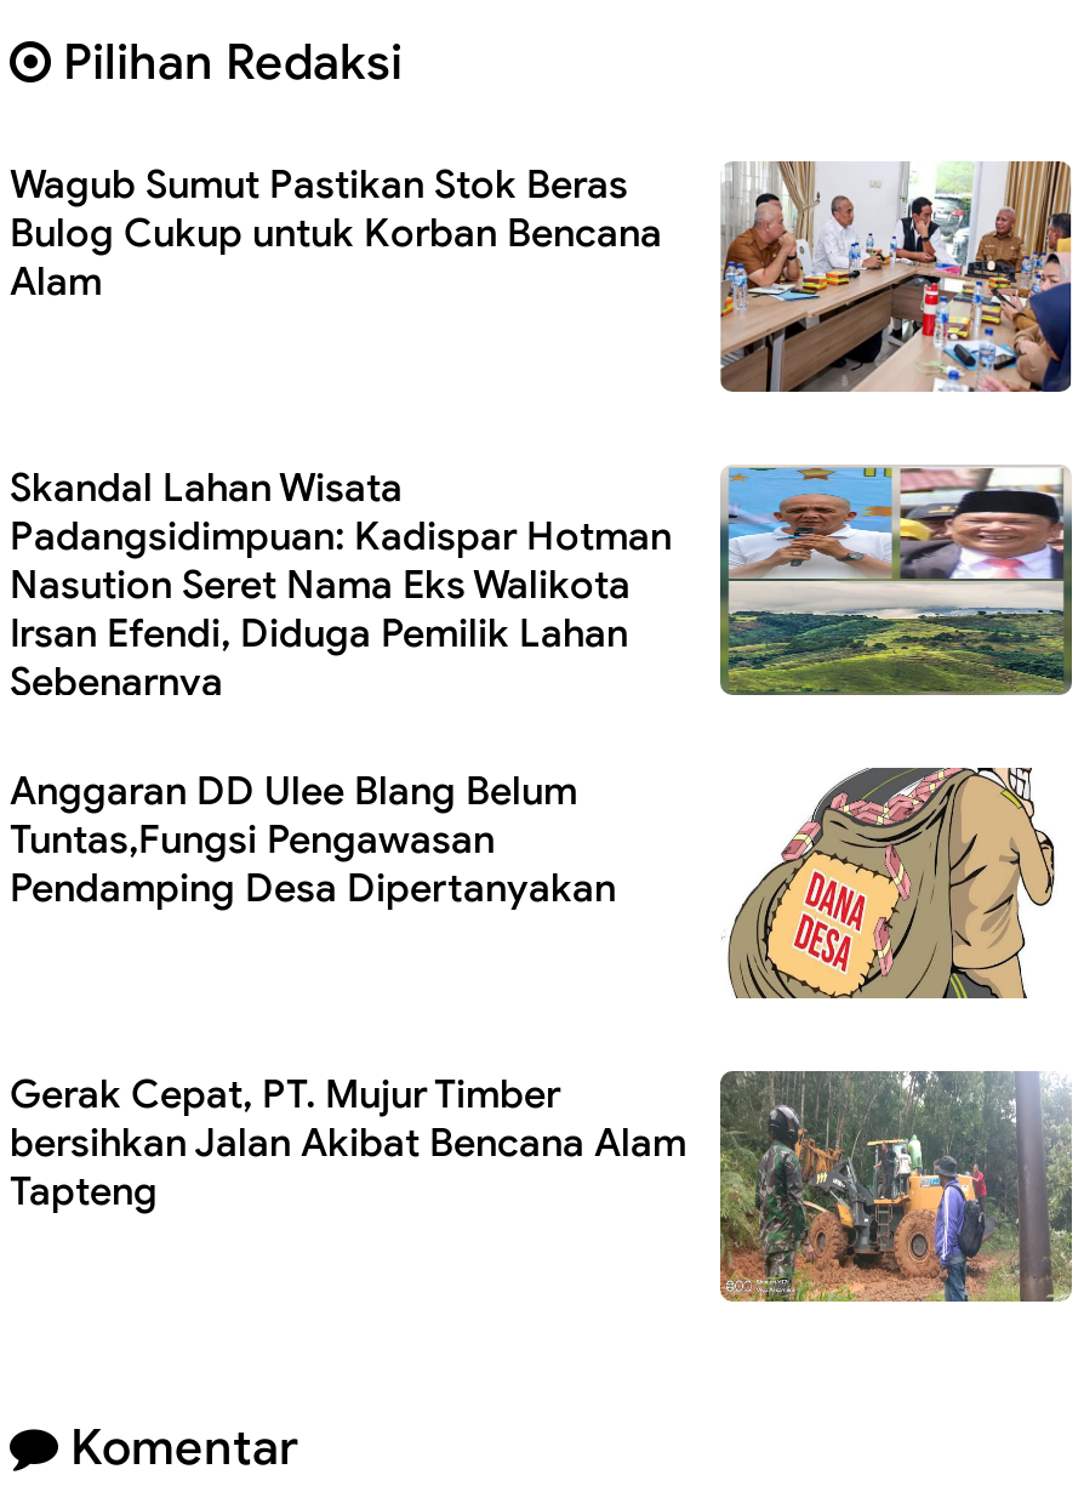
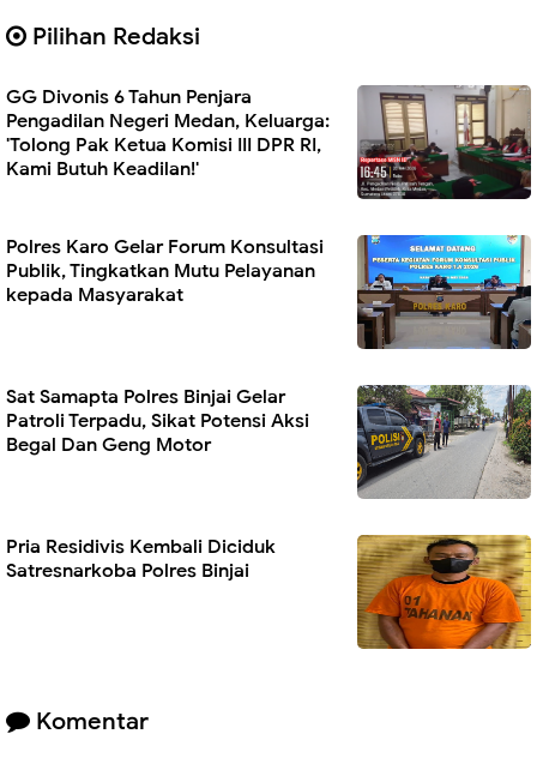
[10,161,1074,394] [image] | Wagub Sumut Pastikan Stok Beras | Bulog Cukup untuk Korban Bencana | Alam -> [6,84,532,200] [image] | GG Divonis 6 Tahun Penjara | Pengadilan Negeri Medan, Keluarga: | 'Tolong Pak Ketua Komisi III DPR RI, | Kami Butuh Keadilan!'
[10,465,1074,707] [image] | Skandal Lahan Wisata | Padangsidimpuan: Kadispar Hotman | Nasution Seret Nama Eks Walikota | Irsan Efendi, Diduga Pemilik Lahan | Sebenarnya -> [6,234,531,350] [image] | Polres Karo Gelar Forum Konsultasi | Publik, Tingkatkan Mutu Pelayanan | kepada Masyarakat
[10,768,616,914] Anggaran DD Ulee Blang Belum | Tuntas,Fungsi Pengawasan | Pendamping Desa Dipertanyakan -> [6,385,309,457] Sat Samapta Polres Binjai Gelar | Patroli Terpadu, Sikat Potensi Aksi | Begal Dan Geng Motor
[720,765,1072,1001] [image] -> [356,384,532,500] [image]
[10,1071,686,1217] Gerak Cepat, PT. Mujur Timber | bersihkan Jalan Akibat Bencana Alam | Tapteng -> [6,535,276,583] Pria Residivis Kembali Diciduk | Satresnarkoba Polres Binjai
[718,1069,1074,1304] [image] -> [356,534,532,650] [image]

